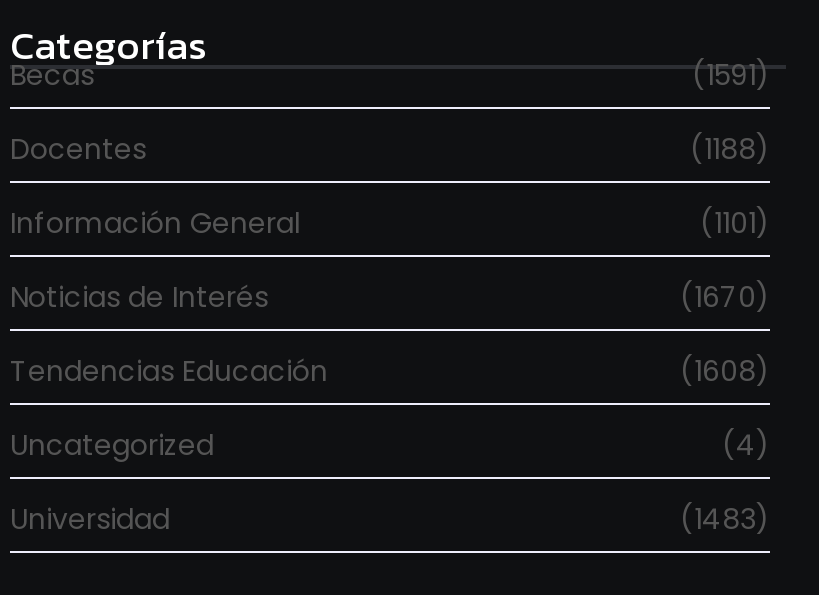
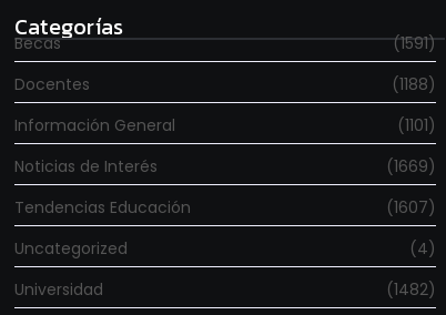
[672,278,770,318] (1670) -> [382,155,436,177] (1669)
[672,352,770,392] (1608) -> [382,196,436,218] (1607)
[672,500,770,540] (1483) -> [382,278,436,300] (1482)

